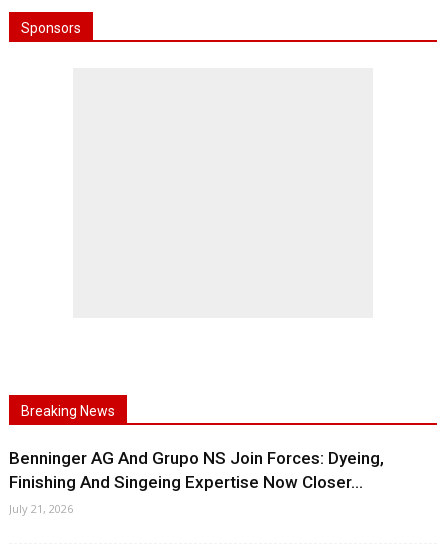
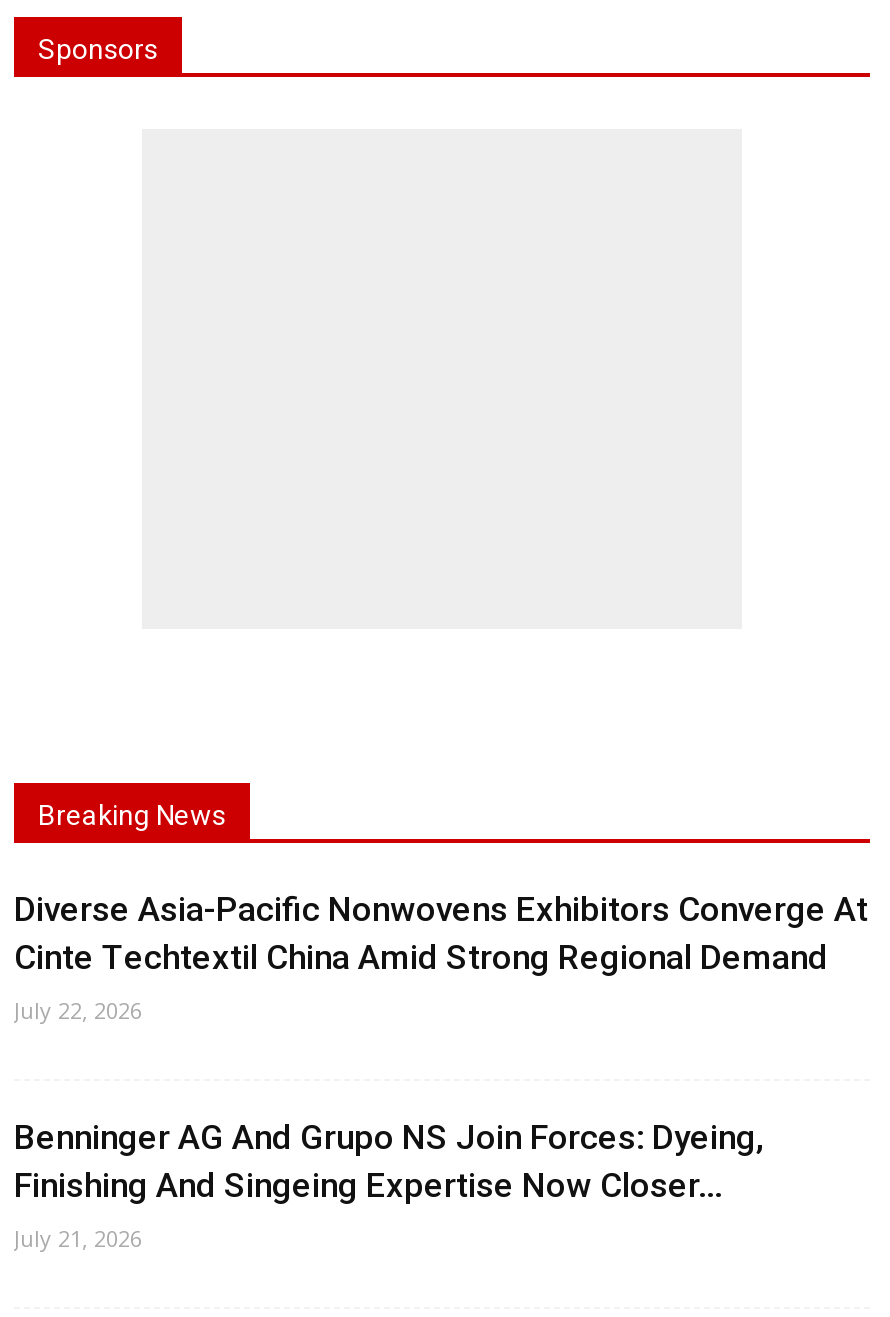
none -> [14,890,868,1026] Diverse Asia-Pacific Nonwovens Exhibitors Converge At | Cinte Techtextil China Amid Strong Regional Demand | July 22, 2026

